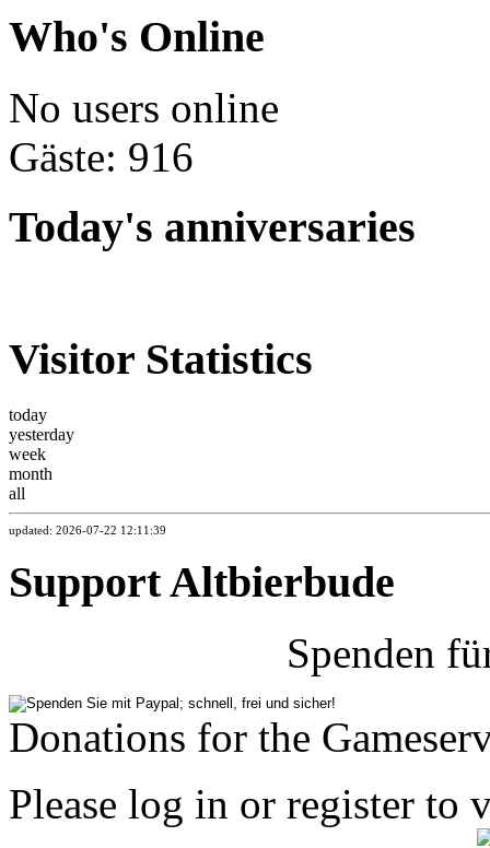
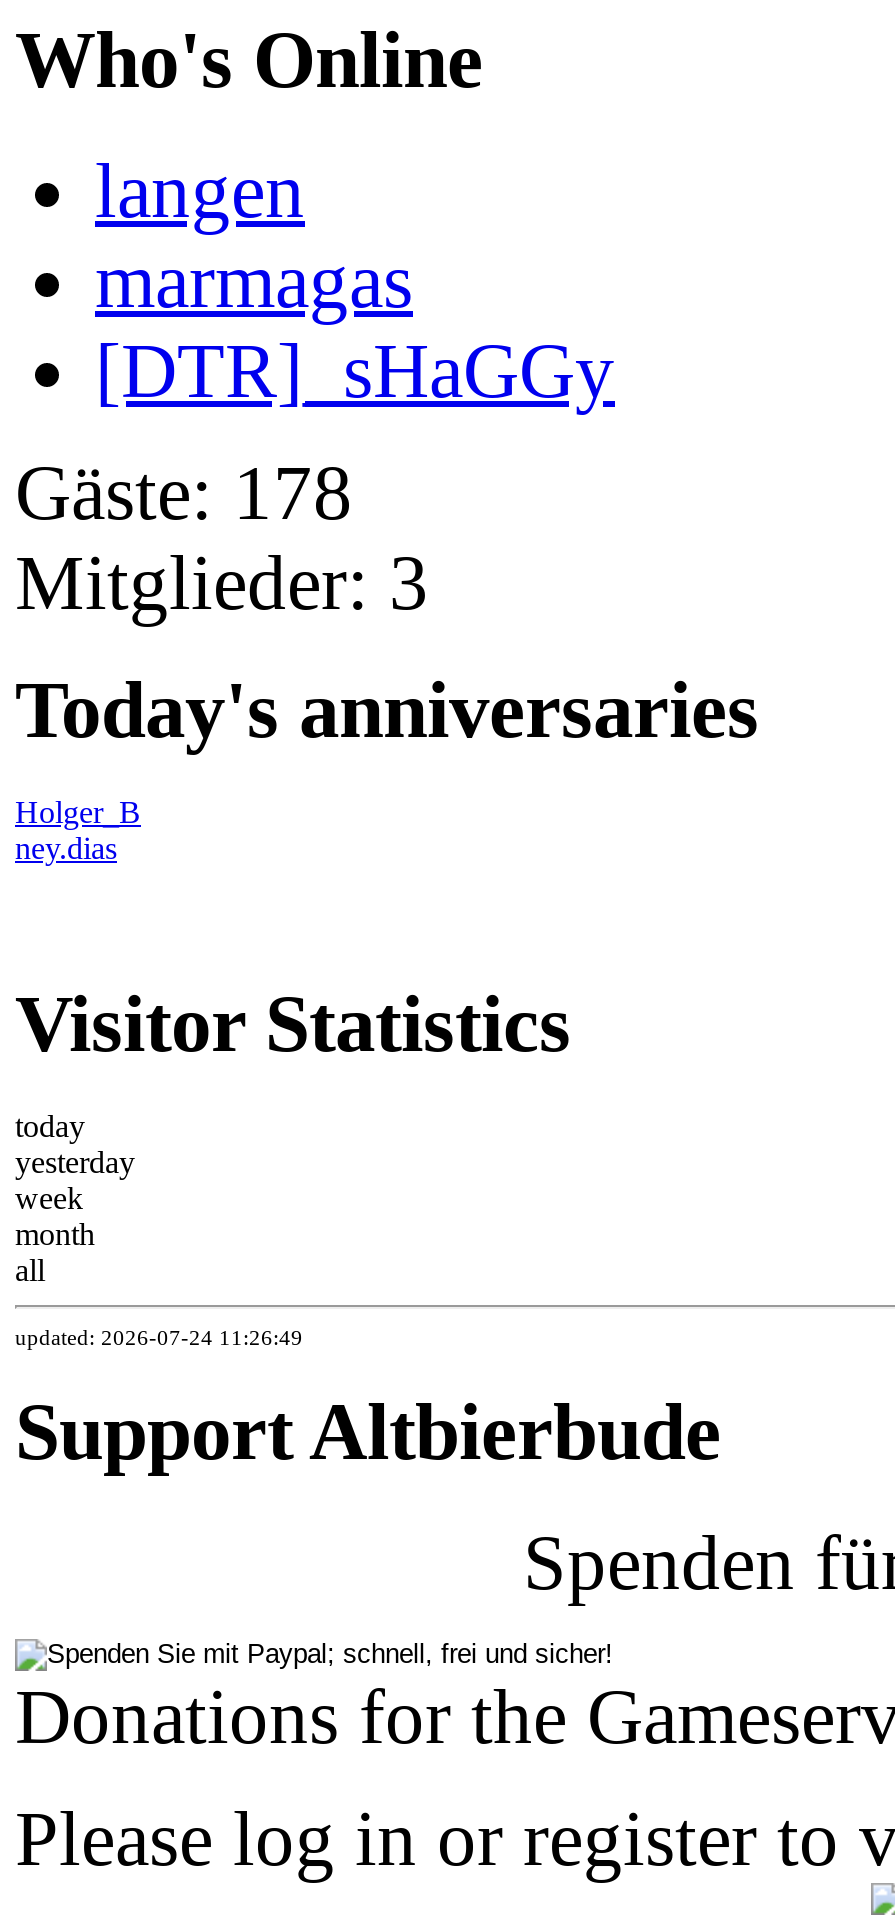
[9,84,279,180] No users online | Gäste: 916 -> [15,146,615,624] langen | marmagas | [DTR]_sHaGGy | Gäste: 178 | Mitglieder: 3
none -> [15,795,141,865] Holger_B | ney.dias
[9,523,166,536] updated: 2026-07-22 12:11:39 -> [15,1324,303,1348] updated: 2026-07-24 11:26:49

